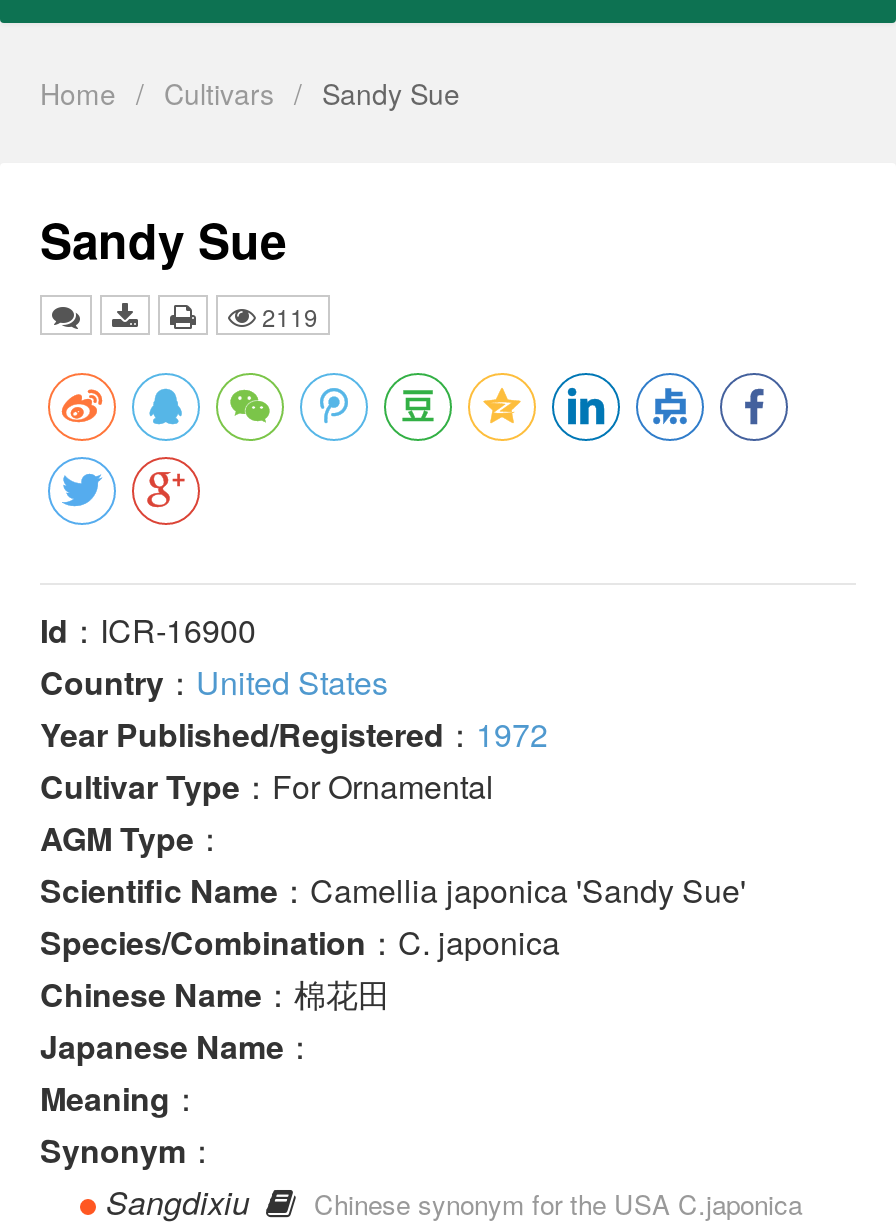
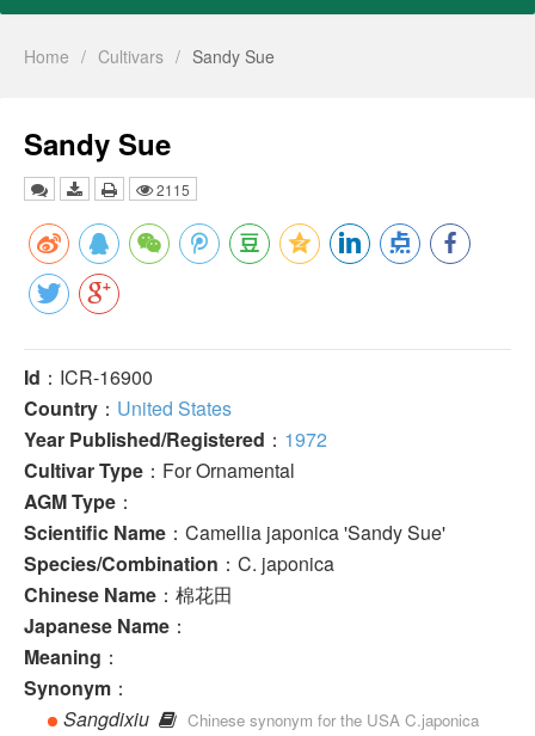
[256,299,318,333] 2119 -> [153,179,190,200] 2115

